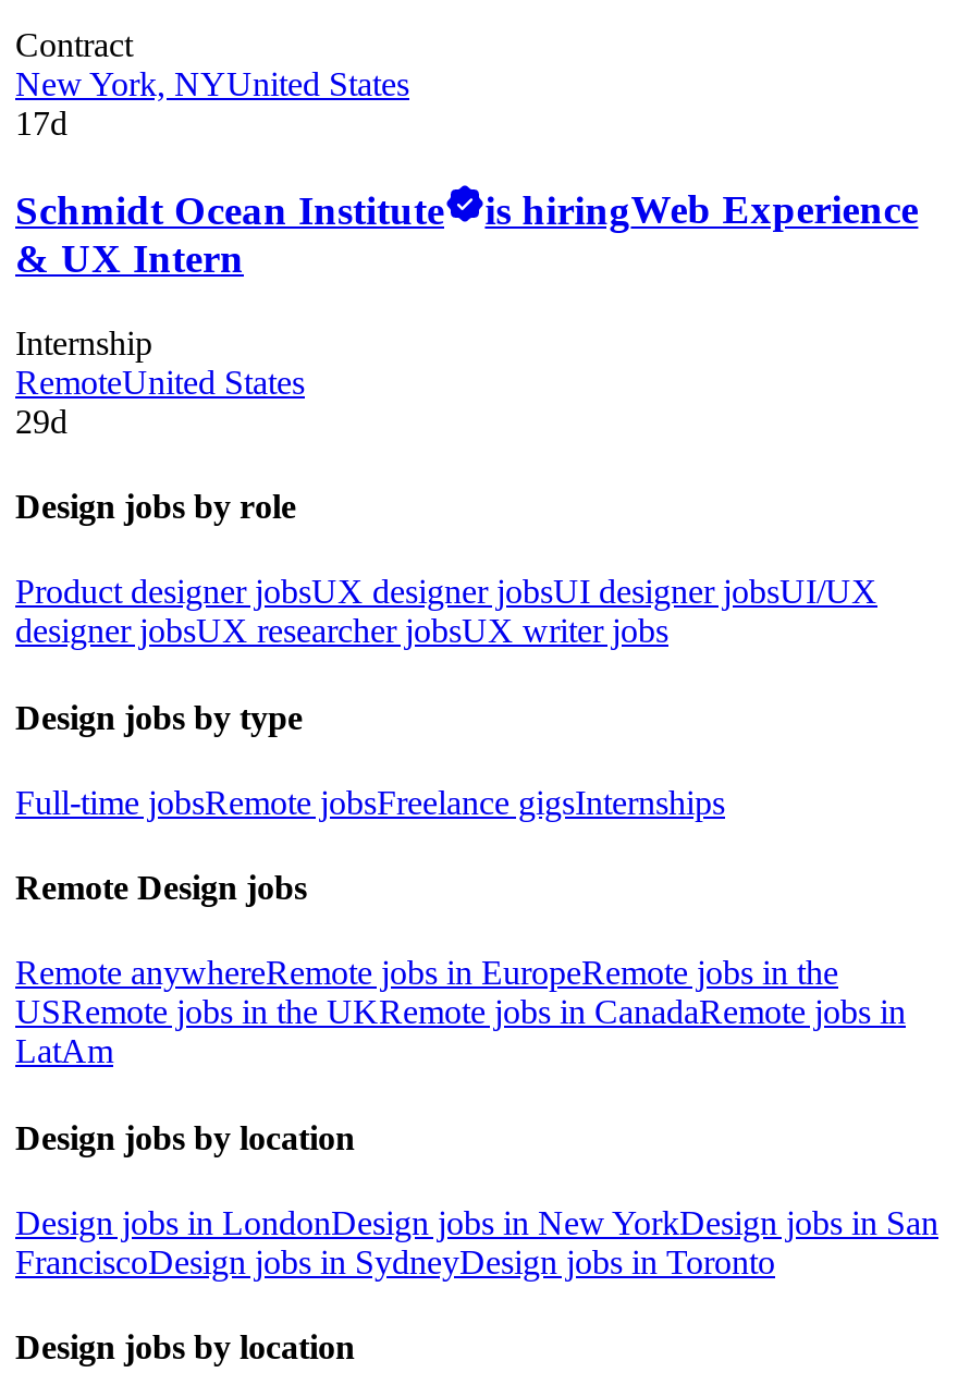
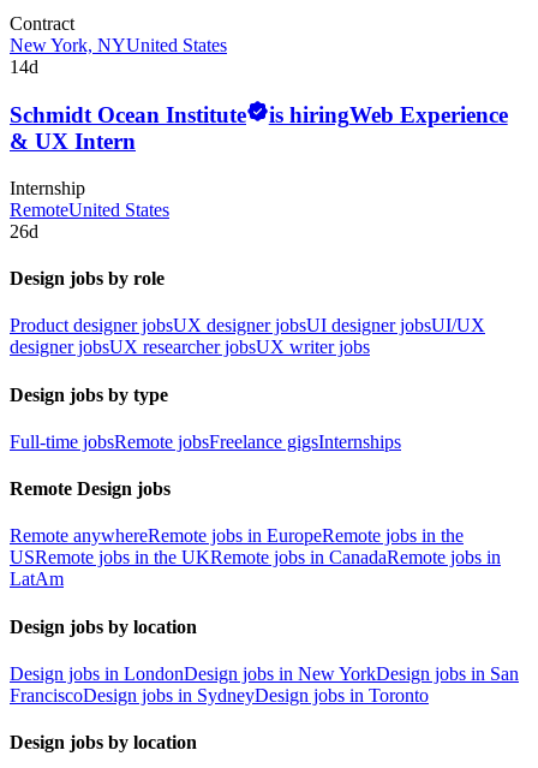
[15,104,67,141] 17d -> [10,56,38,77] 14d
[15,402,67,439] 29d -> [10,221,38,241] 26d

